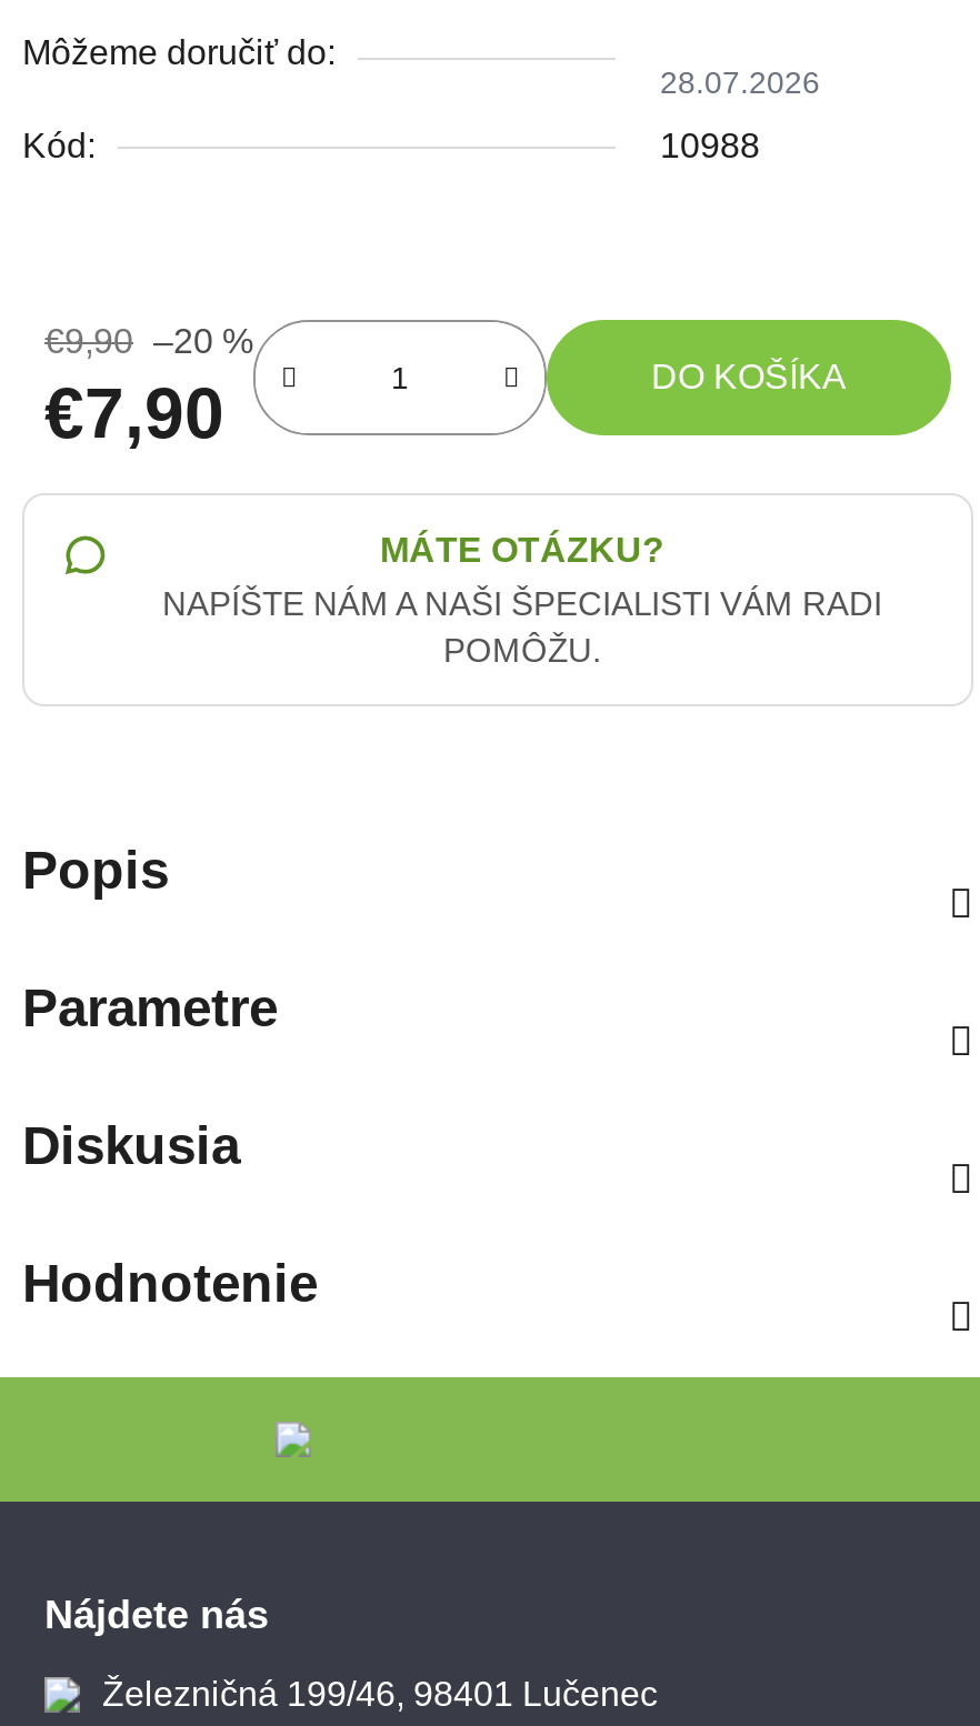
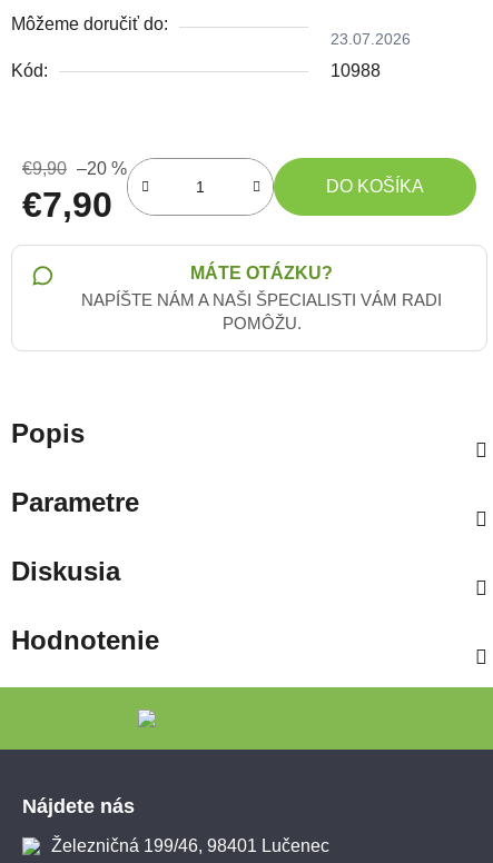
[660,64,820,99] 28.07.2026 -> [331,30,411,47] 23.07.2026

